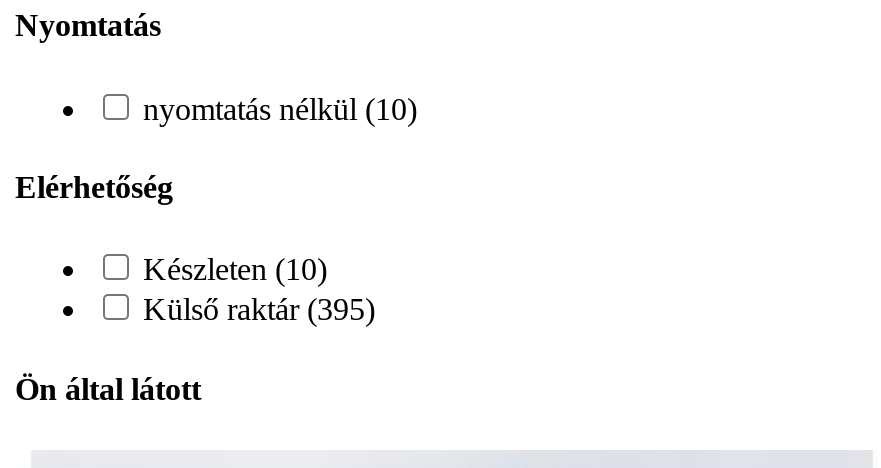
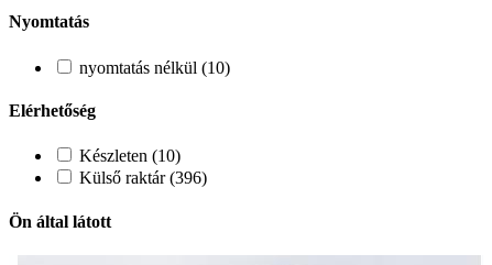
[143,293,375,327] Külső raktár (395) -> [79,169,207,187] Külső raktár (396)

